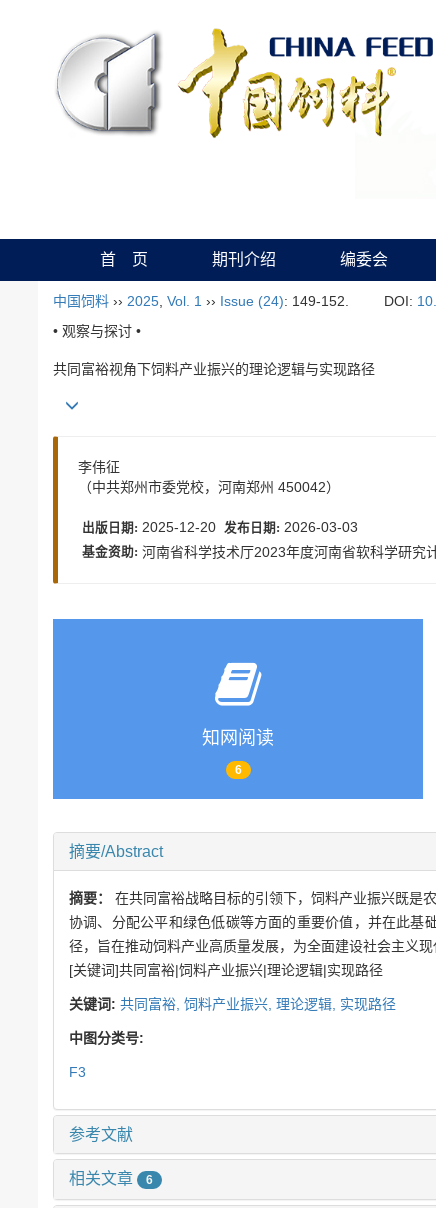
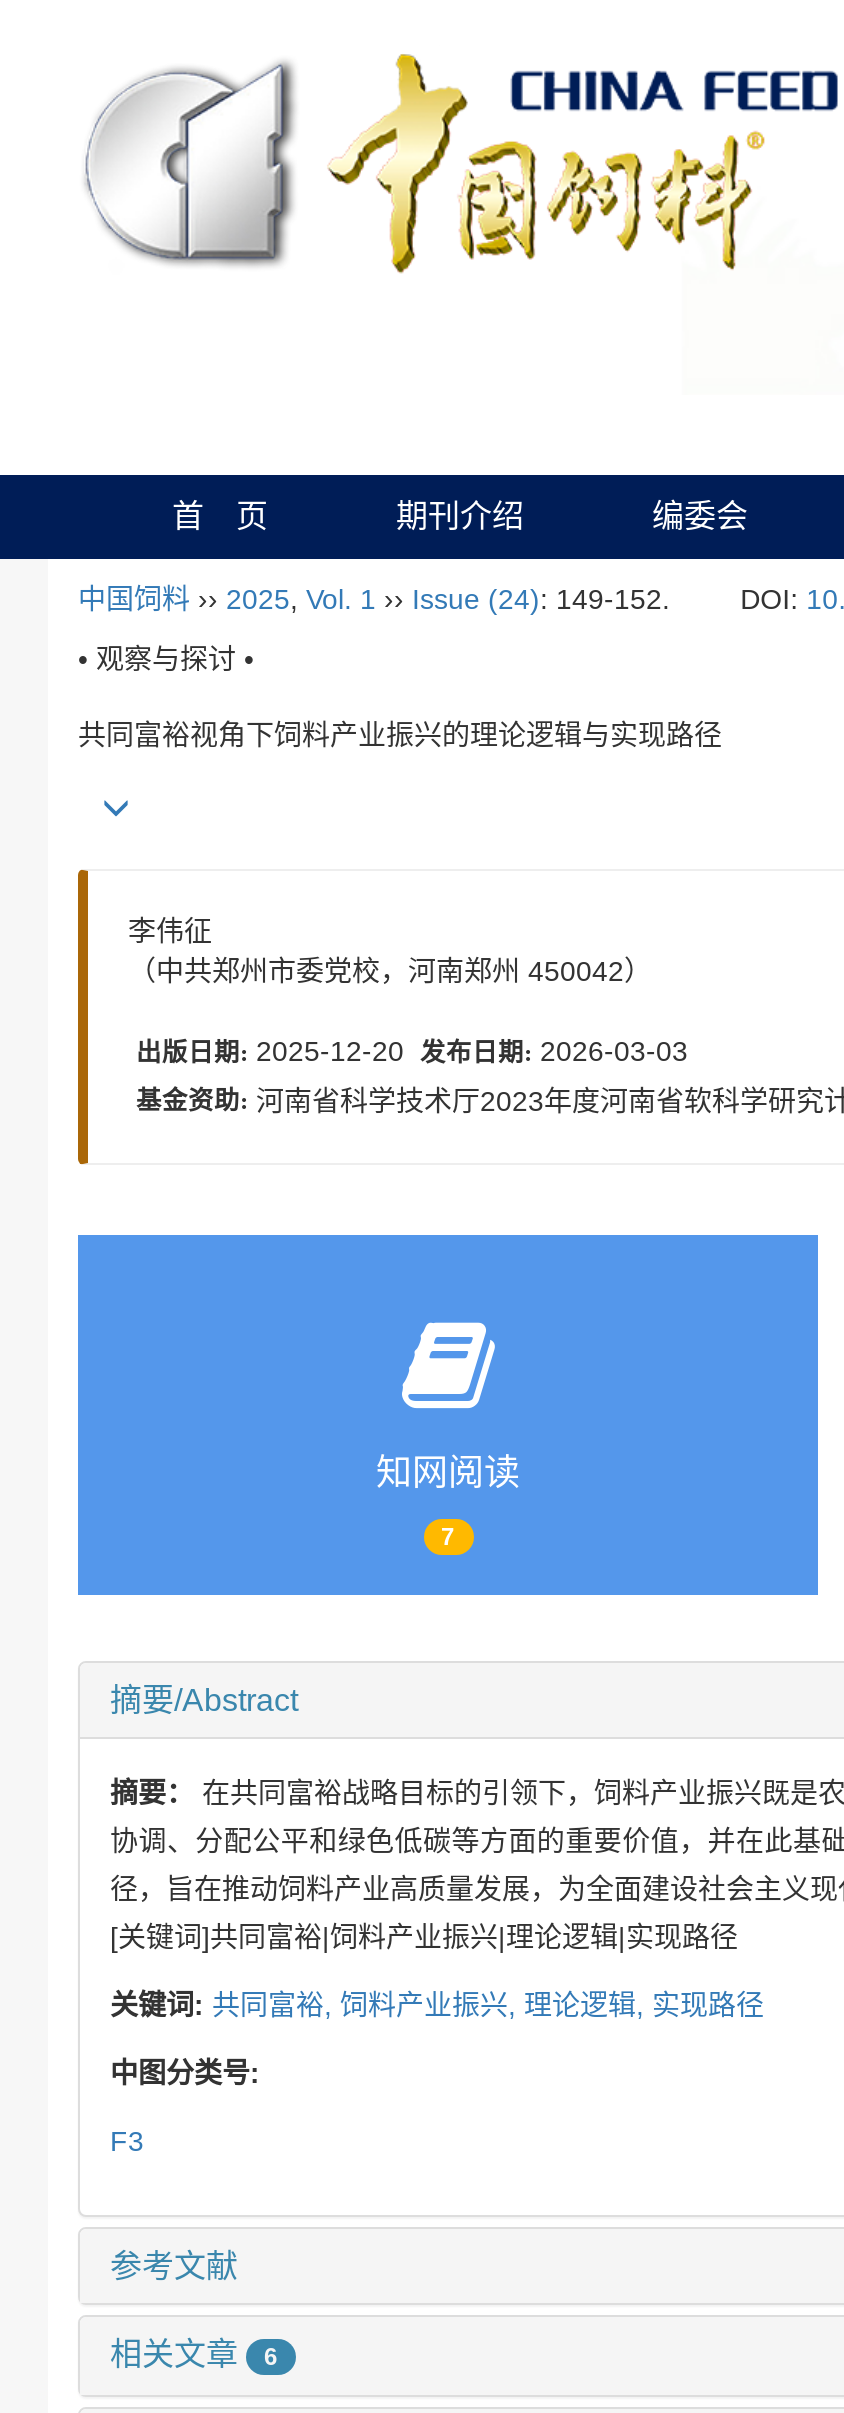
[234,763,241,777] 6 -> [441,1523,455,1551] 7

